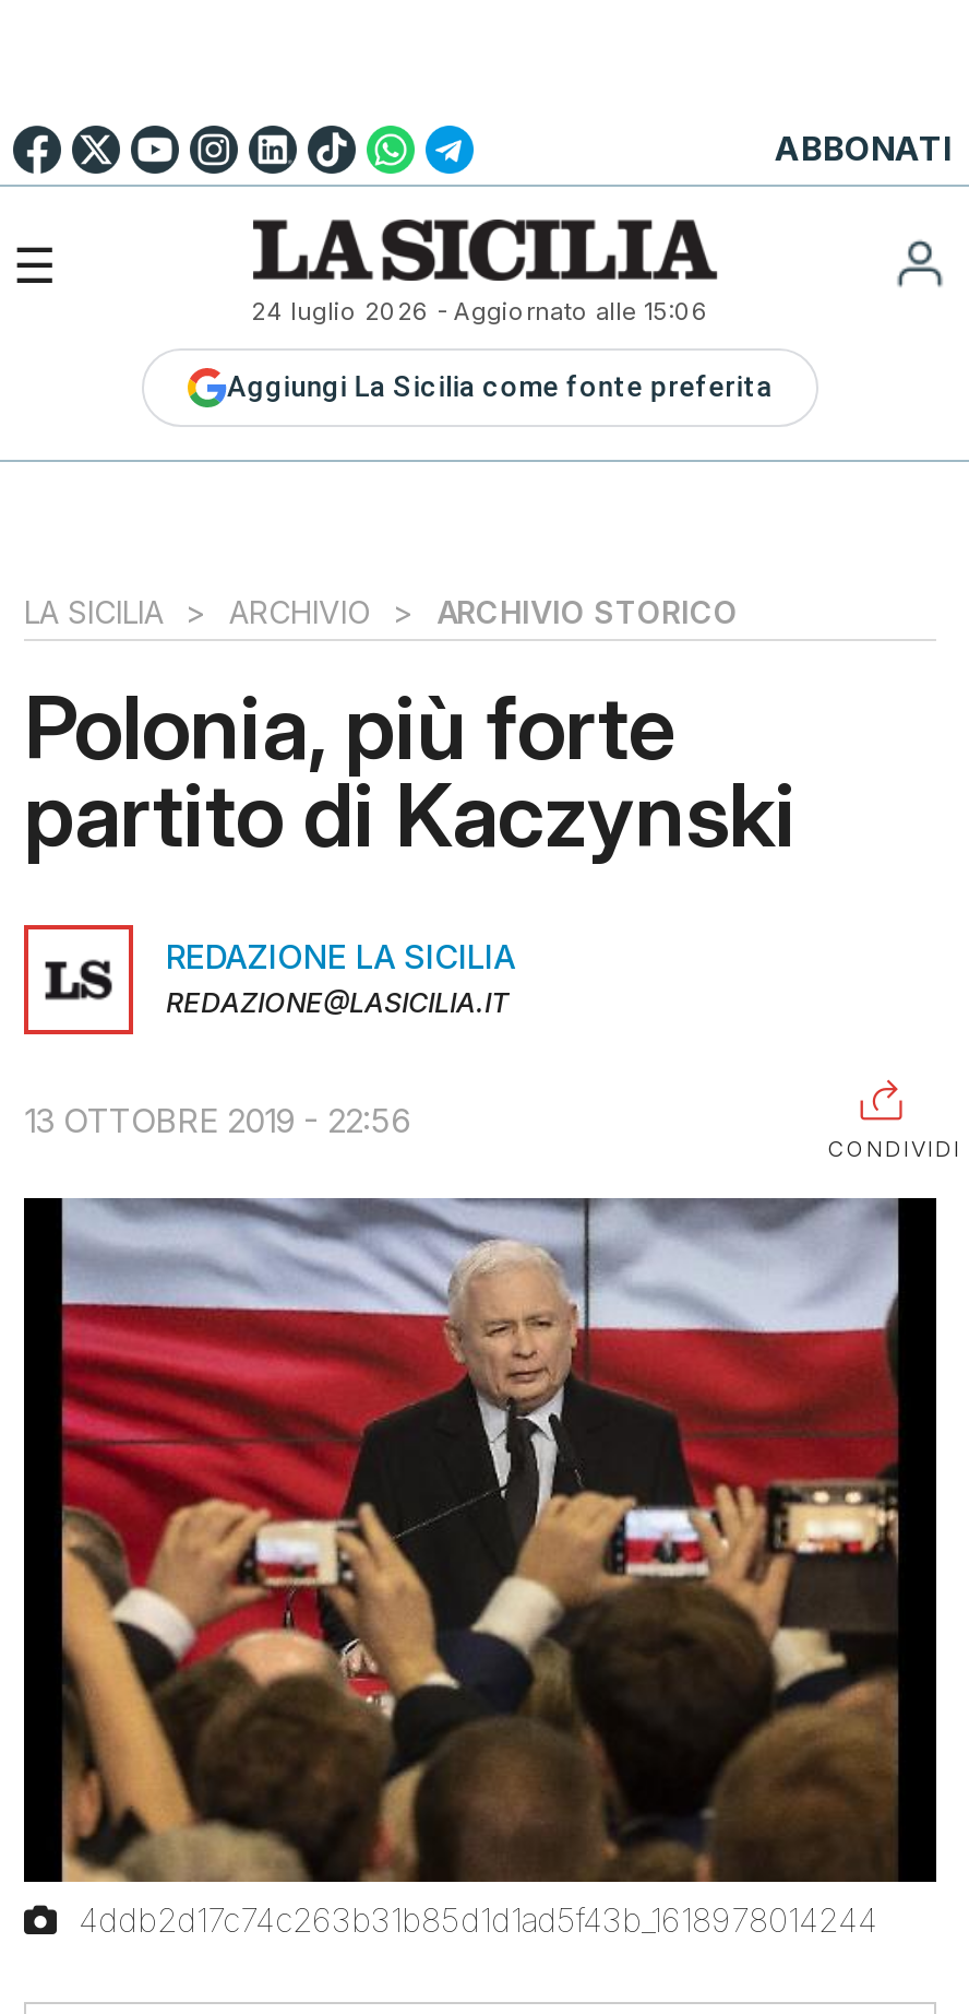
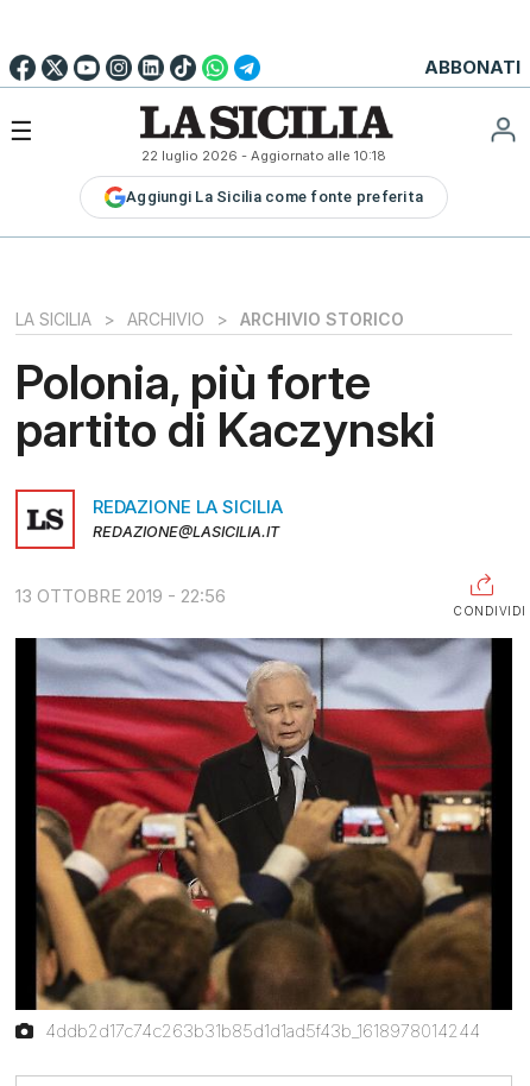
[251,295,709,325] 24 luglio 2026 - Aggiornato alle 15:06 -> [141,147,386,163] 22 luglio 2026 - Aggiornato alle 10:18

